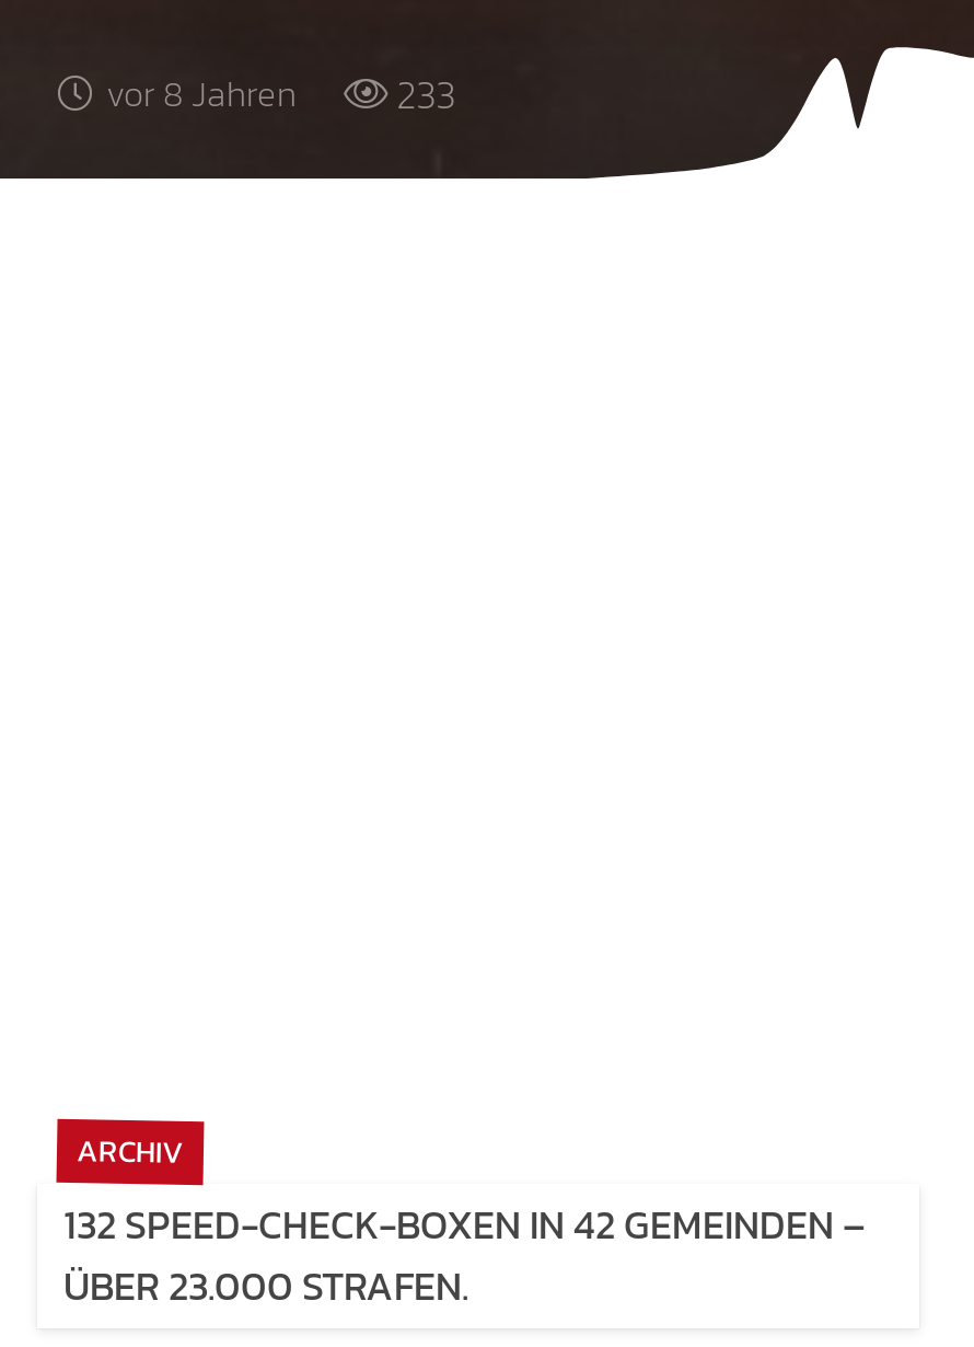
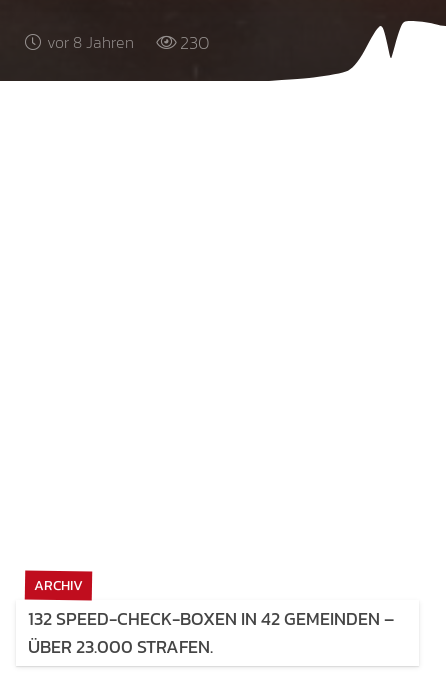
[106,65,455,124] vor 8 Jahren 233 -> [47,29,210,56] vor 8 Jahren 230

